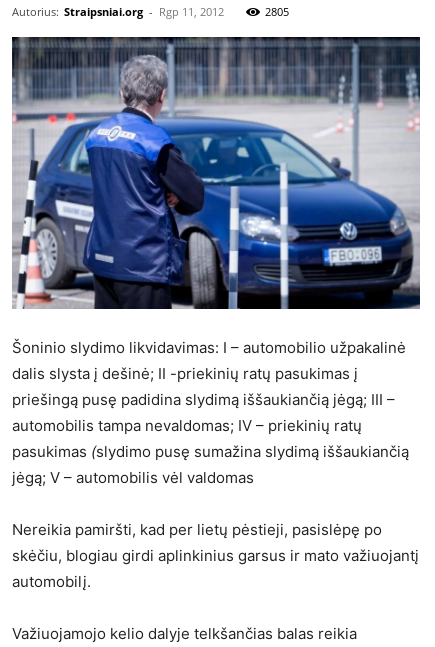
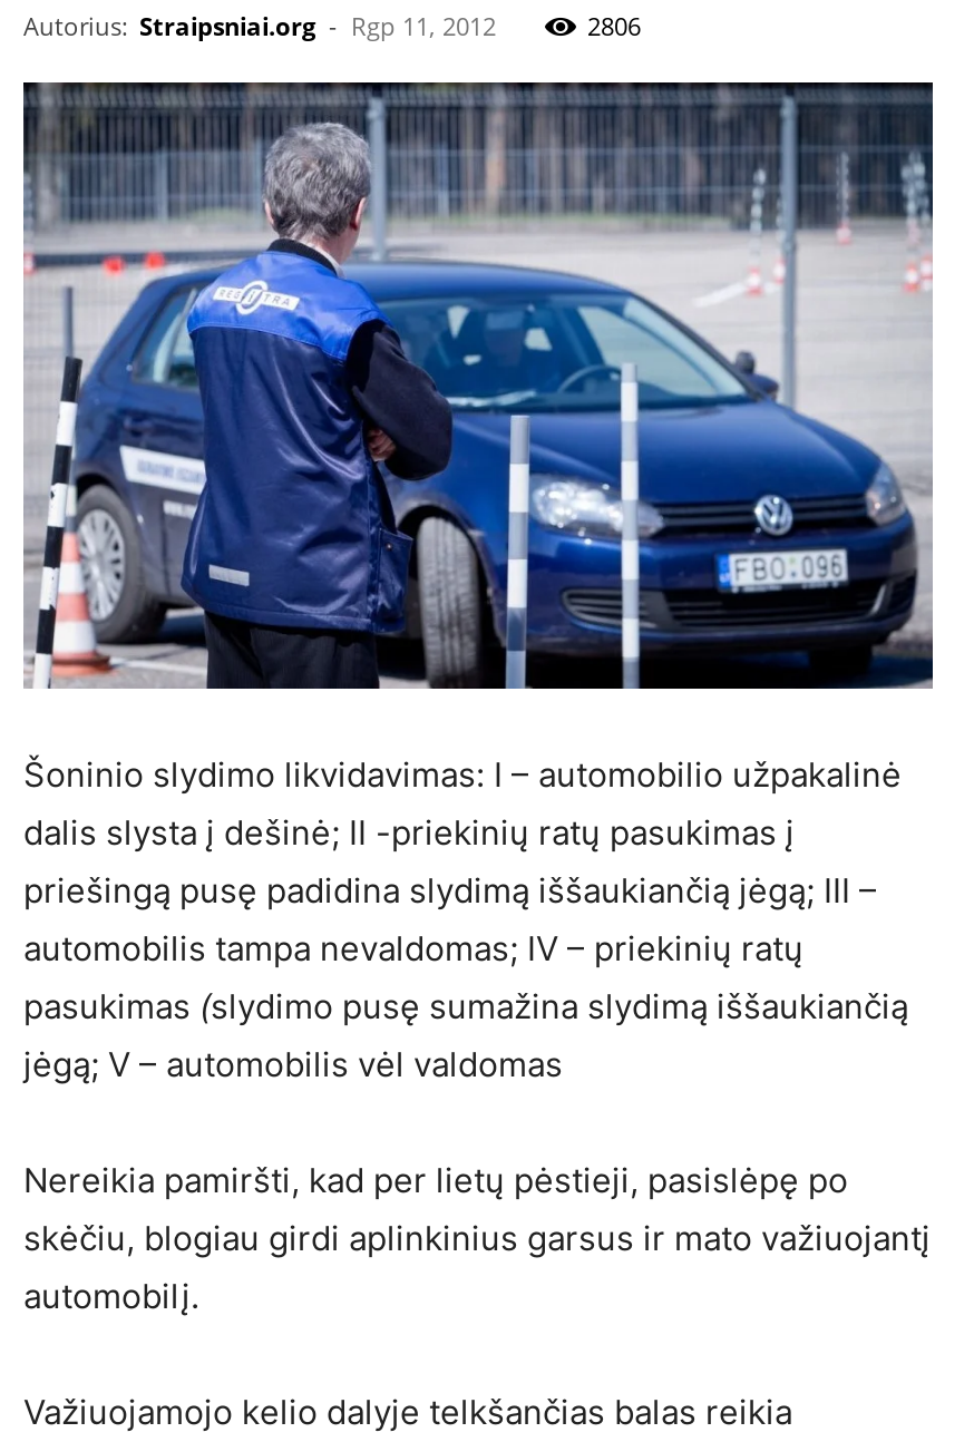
[265,4,289,19] 2805 -> [587,9,641,42] 2806

